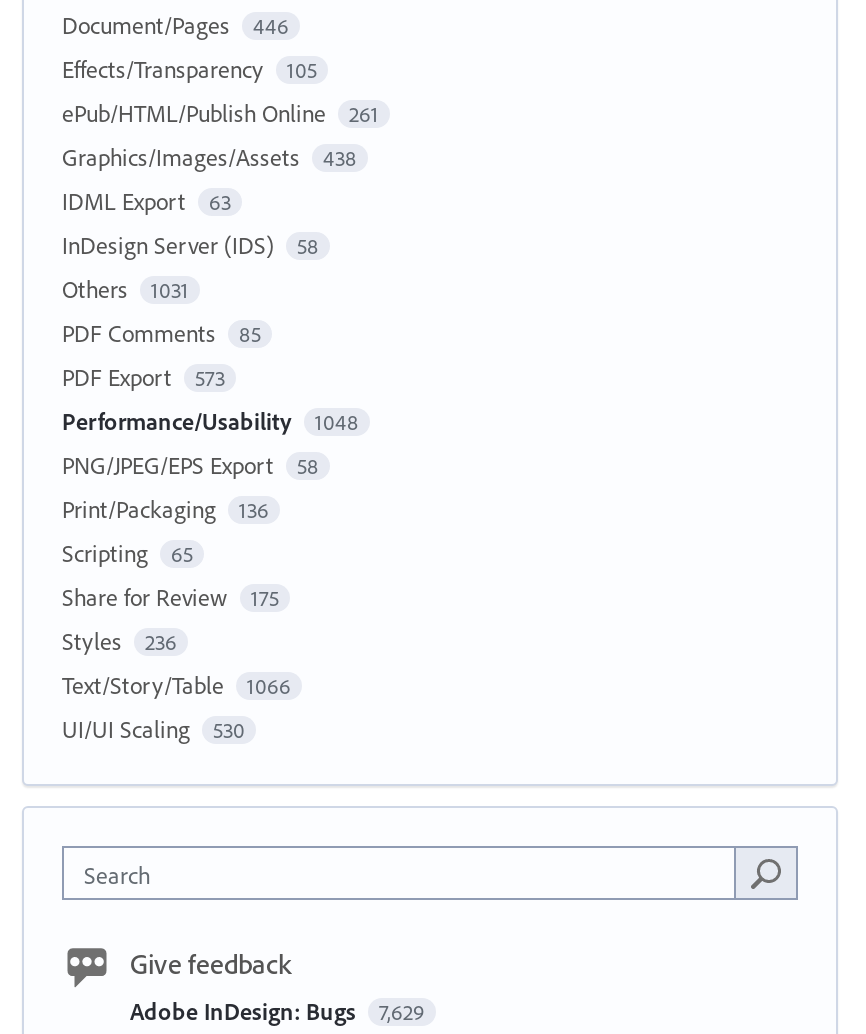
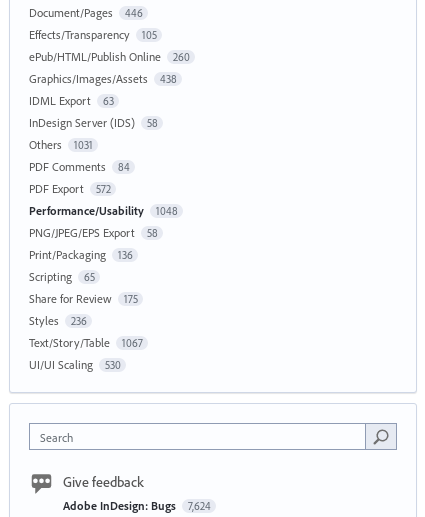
[62,97,379,127] ePub/HTML/Publish Online 261 -> [29,49,189,64] ePub/HTML/Publish Online 260
[62,317,261,347] PDF Comments 85 -> [29,159,129,174] PDF Comments 84
[62,361,225,391] PDF Export 573 -> [29,181,110,196] PDF Export 572
[62,669,291,699] Text/Story/Table 1066 -> [29,335,142,350] Text/Story/Table 1067
[130,995,425,1025] Adobe InDesign: Bugs 7,629 -> [63,498,210,513] Adobe InDesign: Bugs 7,624

